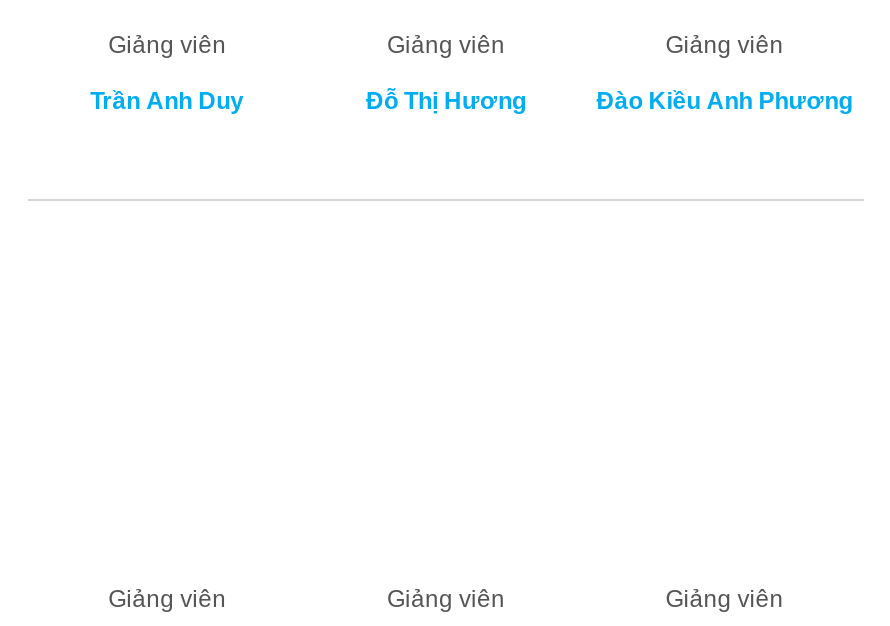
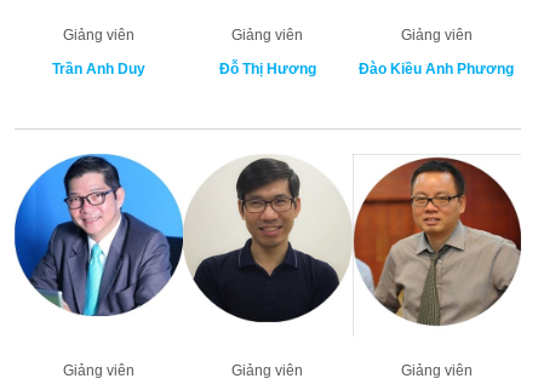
none -> [13,153,522,327] [image]

